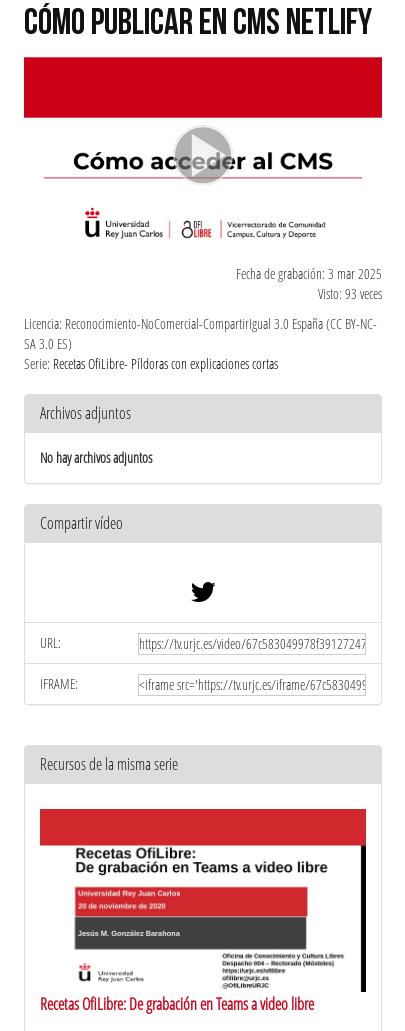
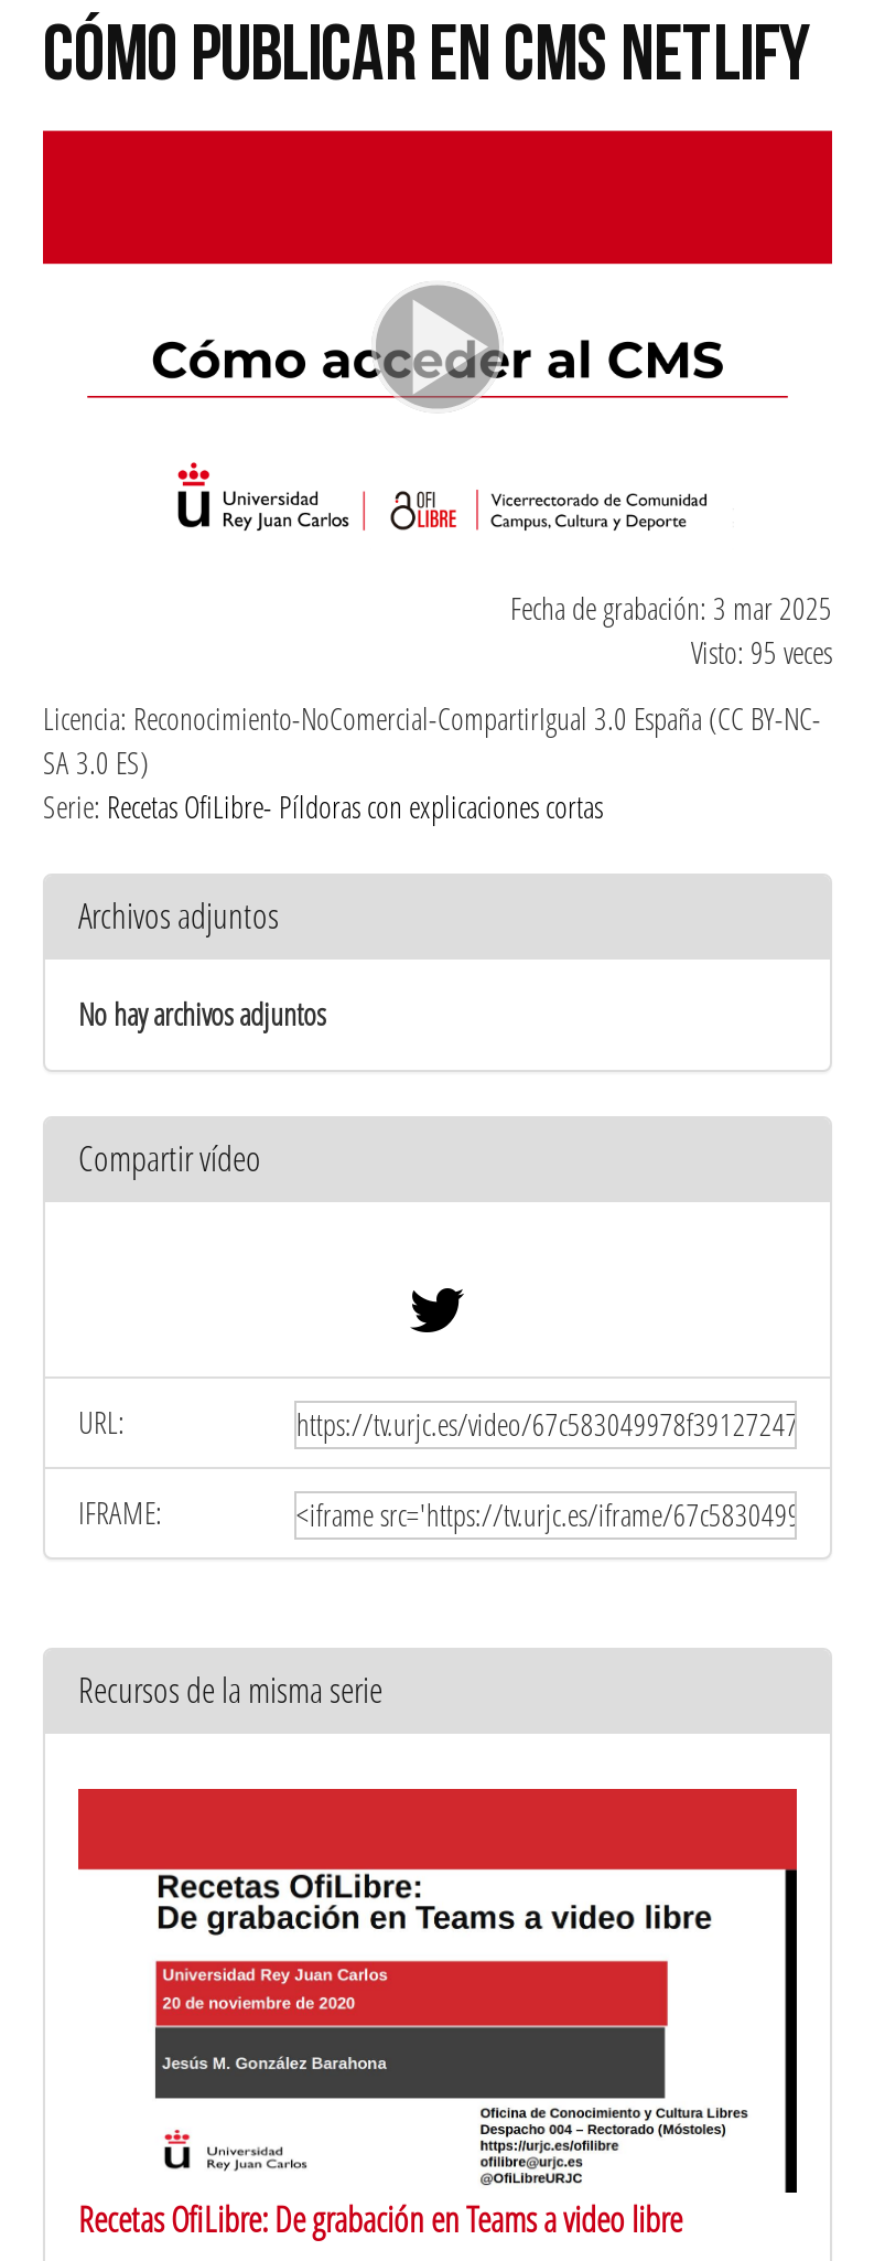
[318,284,382,303] Visto: 93 veces -> [691,632,832,674] Visto: 95 veces

